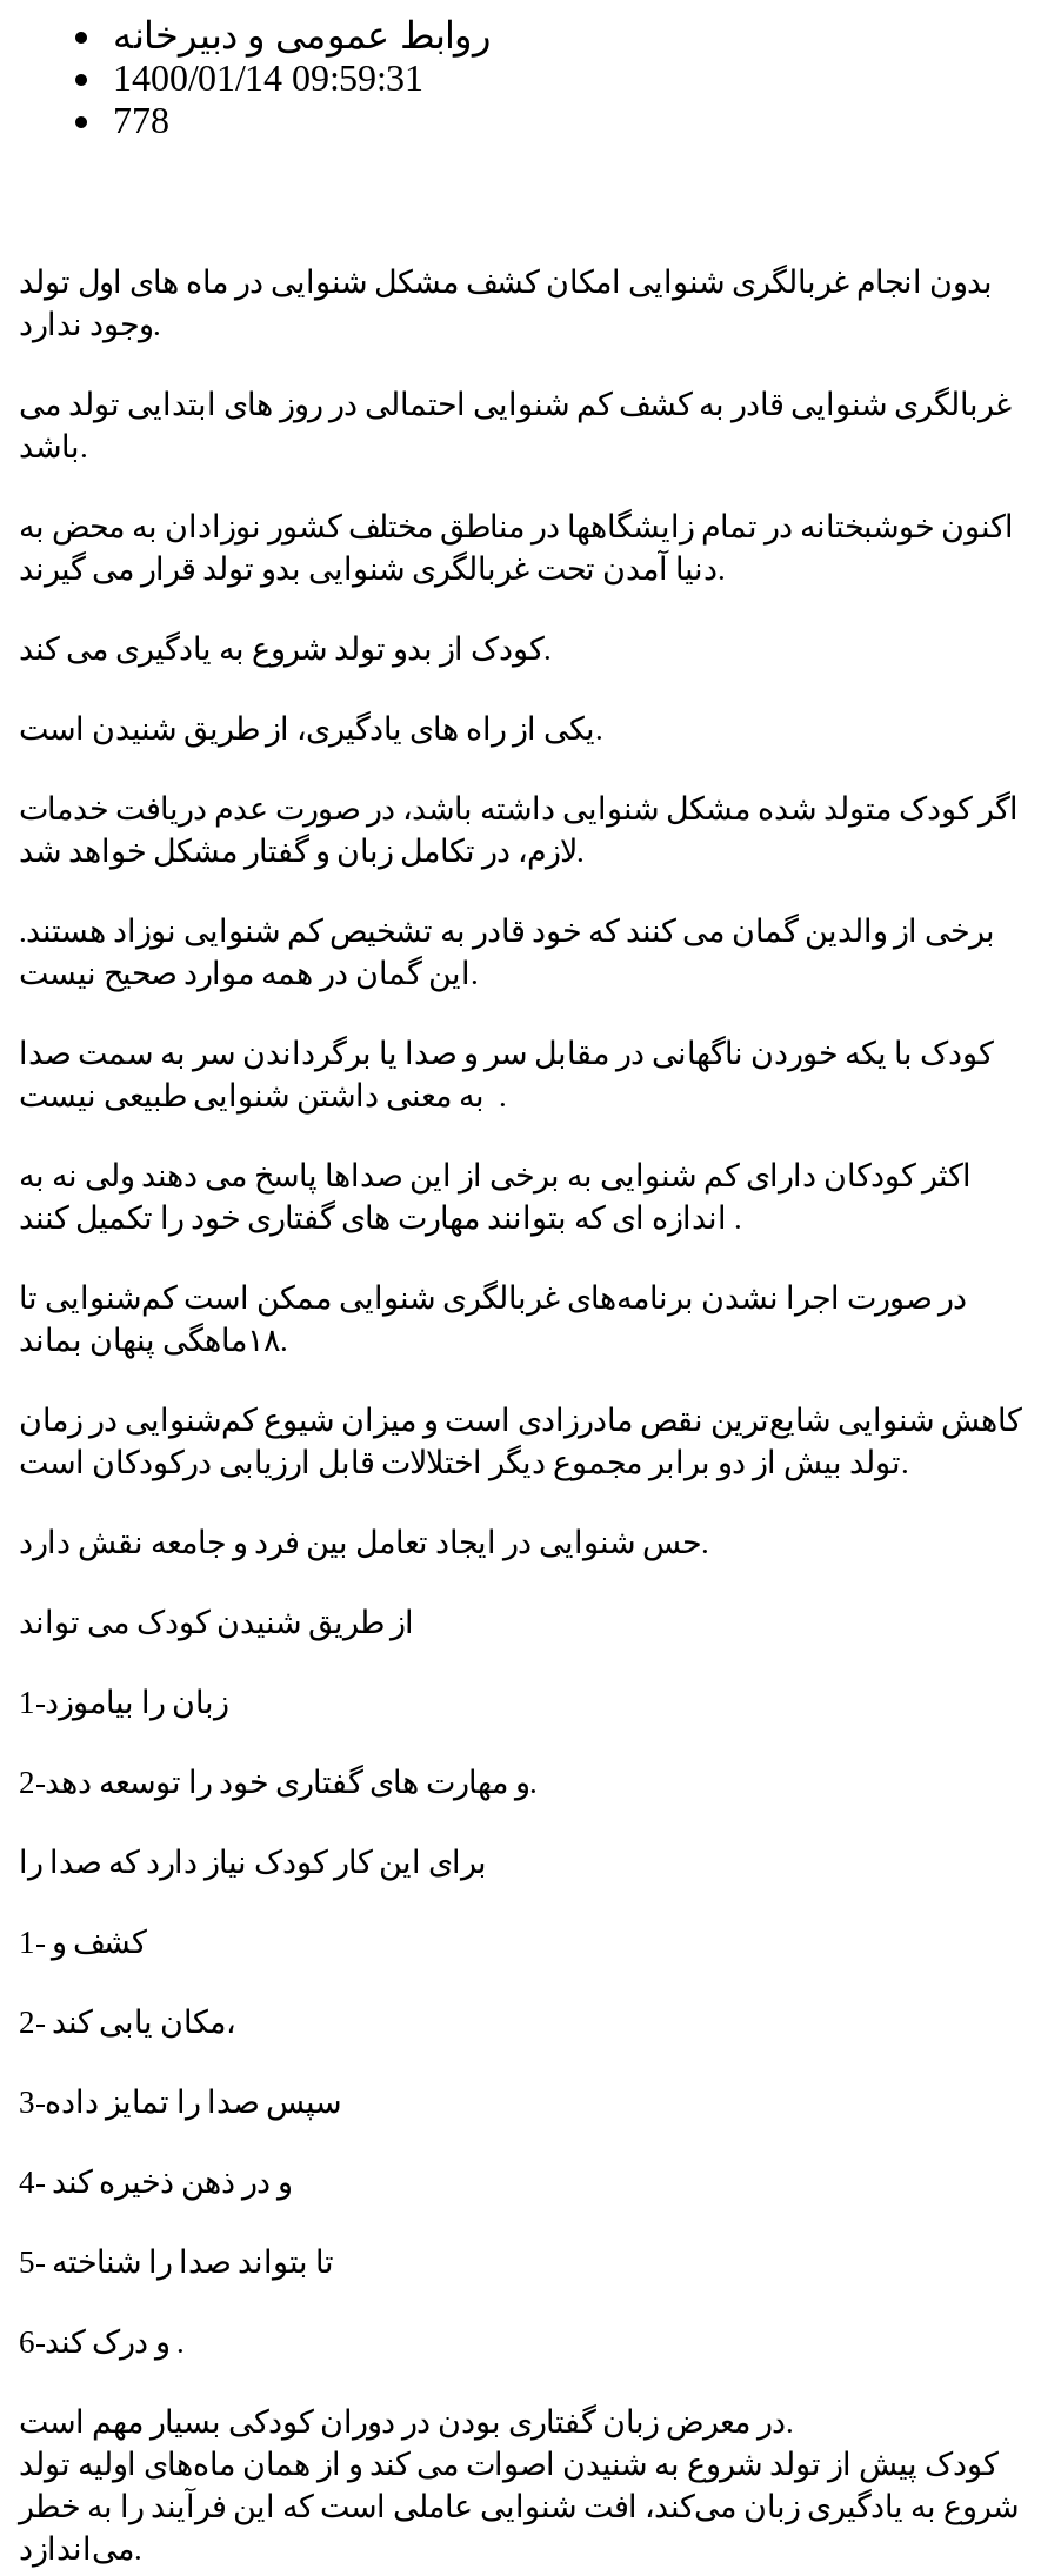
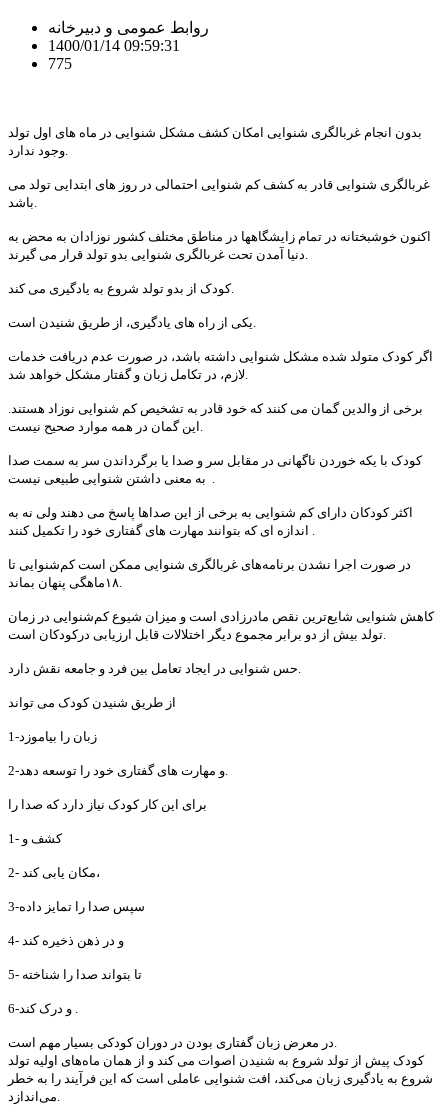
[113,99,169,139] 778 -> [48,55,72,72] 775

